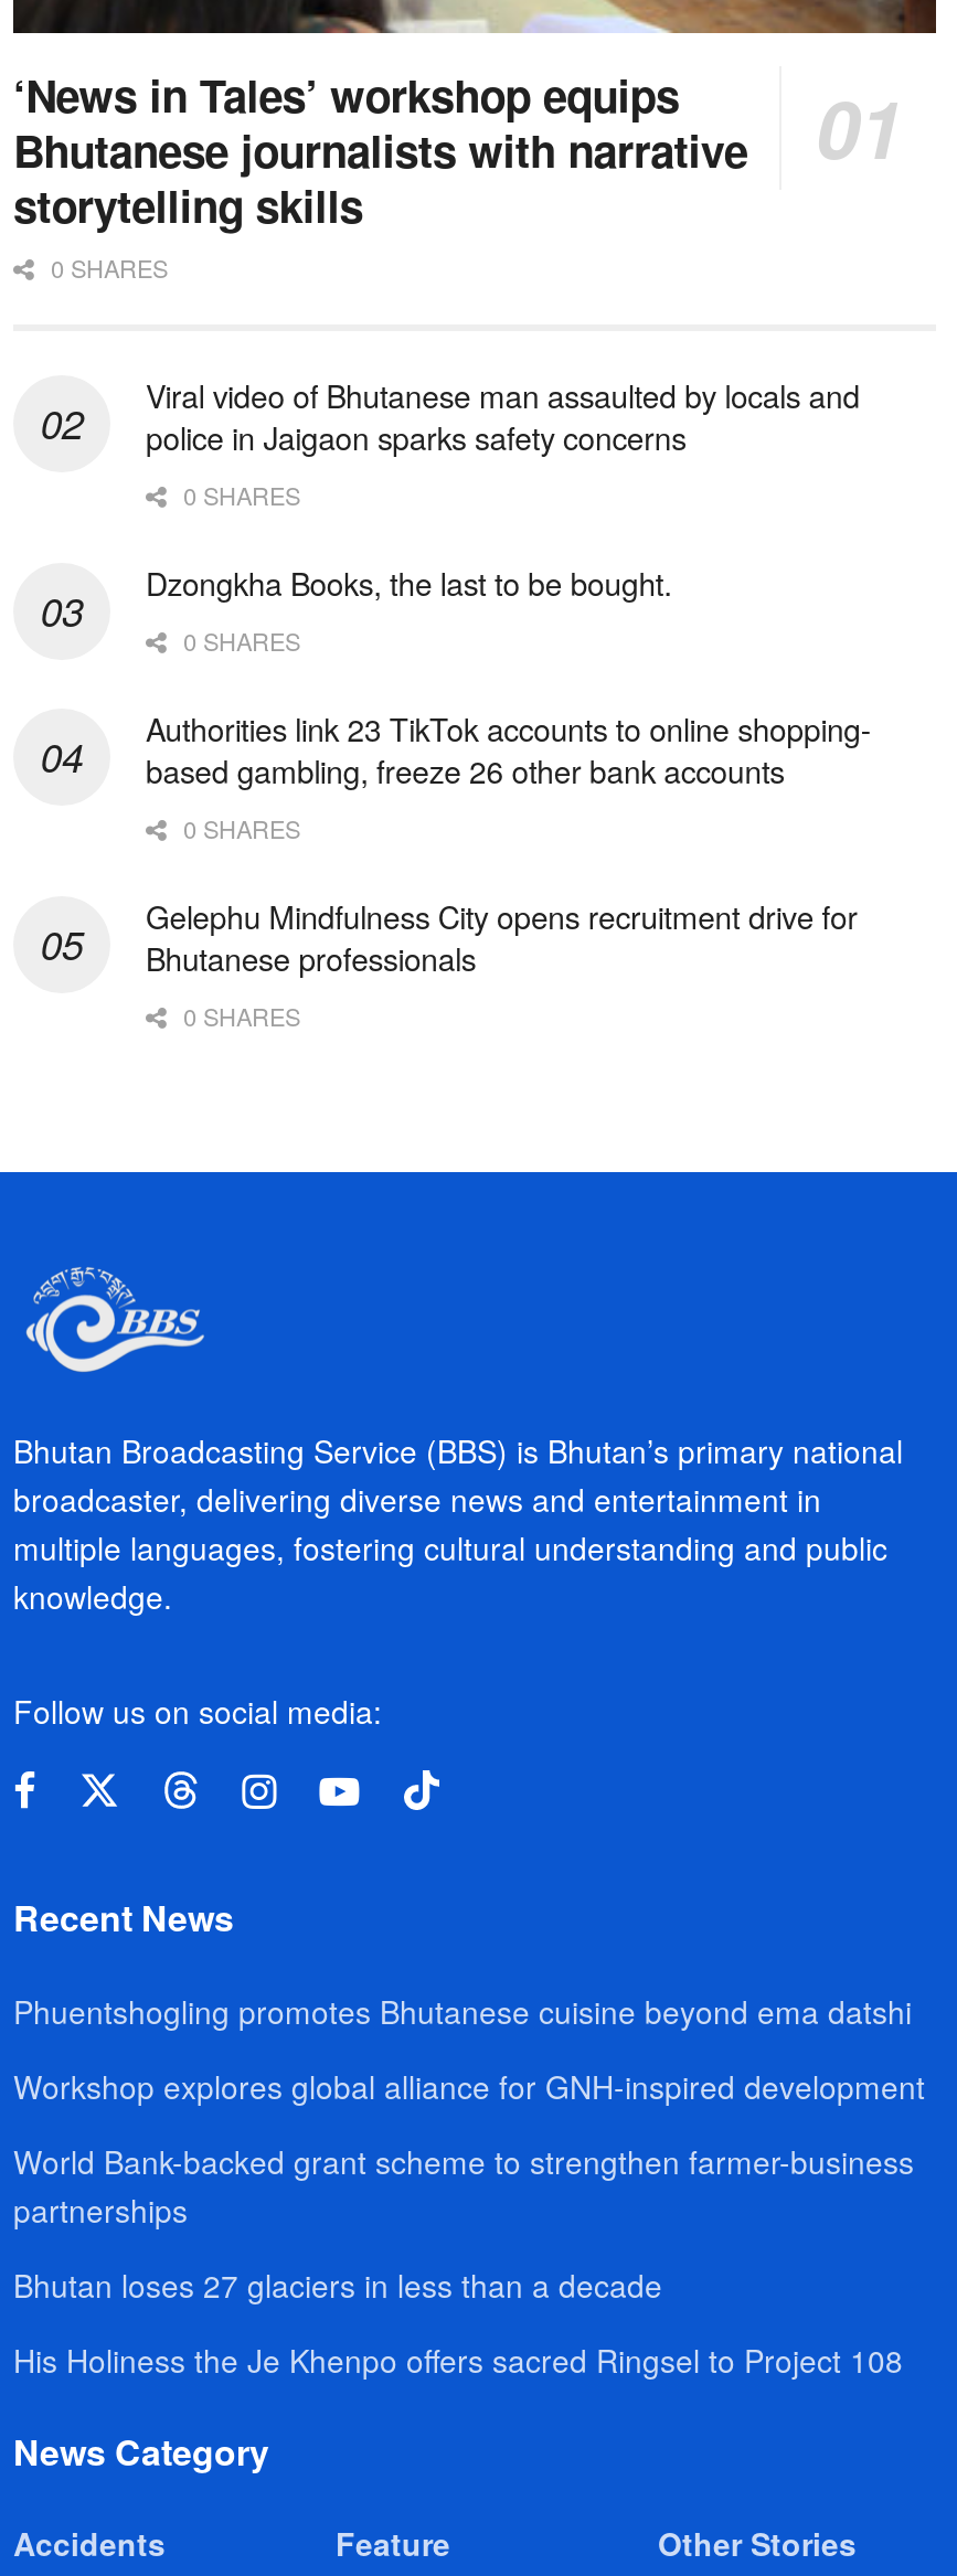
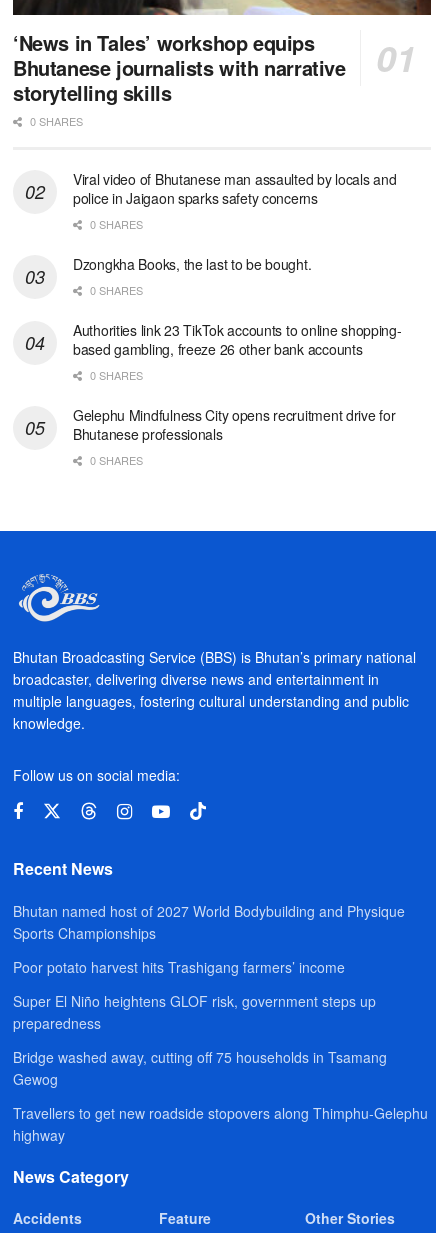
[13,1989,912,2033] Phuentshogling promotes Bhutanese cuisine beyond ema datshi -> [13,901,405,943] Bhutan named host of 2027 World Bodybuilding and Physique | Sports Championships
[13,2064,925,2108] Workshop explores global alliance for GNH-inspired development -> [13,957,345,977] Poor potato harvest hits Trashigang farmers’ income
[13,2139,914,2232] World Bank-backed grant scheme to strengthen farmer-business | partnerships -> [13,991,376,1033] Super El Niño heightens GLOF risk, government steps up | preparedness
[13,2263,662,2307] Bhutan loses 27 glaciers in less than a decade -> [13,1047,387,1089] Bridge washed away, cutting off 75 households in Tsamang | Gewog
[13,2338,903,2382] His Holiness the Je Khenpo offers sacred Ringsel to Project 108 -> [13,1103,428,1145] Travellers to get new roadside stopovers along Thimphu-Gelephu | highway

